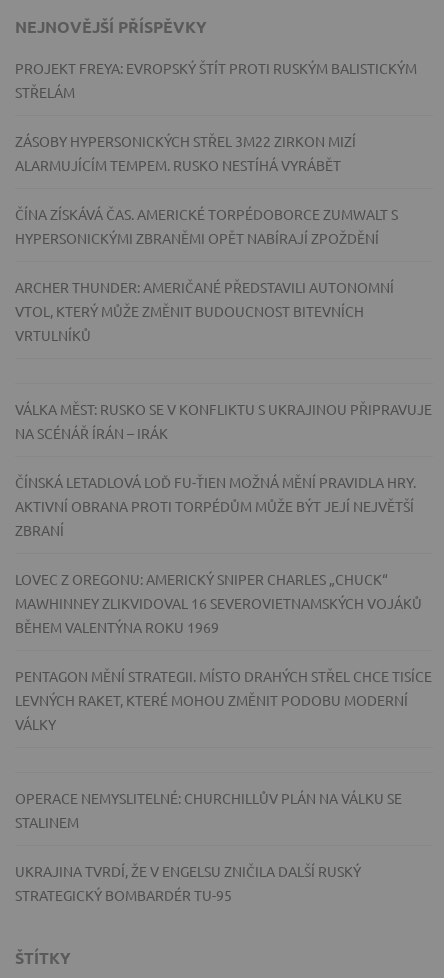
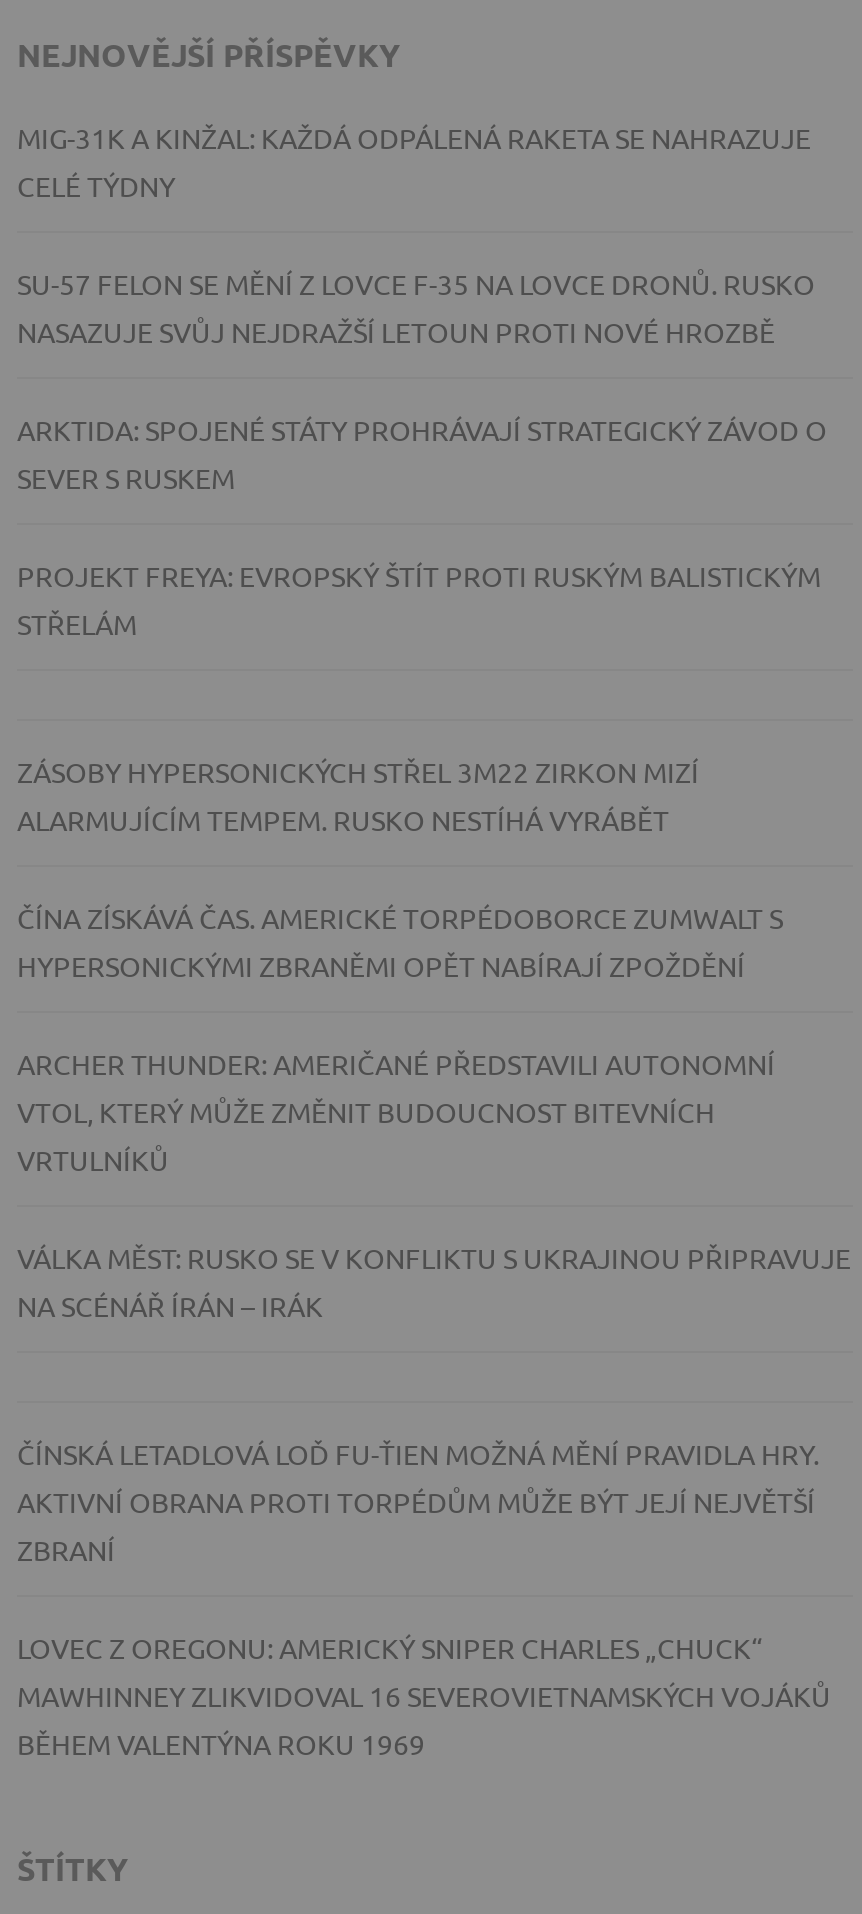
none -> [17,119,827,495] MIG-31K A KINŽAL: KAŽDÁ ODPÁLENÁ RAKETA SE NAHRAZUJE | CELÉ TÝDNY | SU-57 FELON SE MĚNÍ Z LOVCE F-35 NA LOVCE DRONŮ. RUSKO | NASAZUJE SVŮJ NEJDRAŽŠÍ LETOUN PROTI NOVÉ HROZBĚ | ARKTIDA: SPOJENÉ STÁTY PROHRÁVAJÍ STRATEGICKÝ ZÁVOD O | SEVER S RUSKEM
moved [15,59,417,101] -> [17,557,821,641]: PROJEKT FREYA: EVROPSKÝ ŠTÍT PROTI RUSKÝM BALISTICKÝM | STŘELÁM
moved [15,132,398,344] -> [17,753,783,1177]: ZÁSOBY HYPERSONICKÝCH STŘEL 3M22 ZIRKON MIZÍ | ALARMUJÍCÍM TEMPEM. RUSKO NESTÍHÁ VYRÁBĚT | ČÍNA ZÍSKÁVÁ ČAS. AMERICKÉ TORPÉDOBORCE ZUMWALT S | HYPERSONICKÝMI ZBRANĚMI OPĚT NABÍRAJÍ ZPOŽDĚNÍ | ARCHER THUNDER: AMERIČANÉ PŘEDSTAVILI AUTONOMNÍ | VTOL, KTERÝ MŮŽE ZMĚNIT BUDOUCNOST BITEVNÍCH | VRTULNÍKŮ
moved [15,400,432,442] -> [17,1239,851,1323]: VÁLKA MĚST: RUSKO SE V KONFLIKTU S UKRAJINOU PŘIPRAVUJE | NA SCÉNÁŘ ÍRÁN – IRÁK
moved [15,473,422,636] -> [17,1435,831,1761]: ČÍNSKÁ LETADLOVÁ LOĎ FU-ŤIEN MOŽNÁ MĚNÍ PRAVIDLA HRY. | AKTIVNÍ OBRANA PROTI TORPÉDŮM MŮŽE BÝT JEJÍ NEJVĚTŠÍ | ZBRANÍ | LOVEC Z OREGONU: AMERICKÝ SNIPER CHARLES „CHUCK“ | MAWHINNEY ZLIKVIDOVAL 16 SEVEROVIETNAMSKÝCH VOJÁKŮ | BĚHEM VALENTÝNA ROKU 1969
[15,667,432,733] PENTAGON MĚNÍ STRATEGII. MÍSTO DRAHÝCH STŘEL CHCE TISÍCE | LEVNÝCH RAKET, KTERÉ MOHOU ZMĚNIT PODOBU MODERNÍ | VÁLKY -> none
[15,789,402,904] OPERACE NEMYSLITELNÉ: CHURCHILLŮV PLÁN NA VÁLKU SE | STALINEM | UKRAJINA TVRDÍ, ŽE V ENGELSU ZNIČILA DALŠÍ RUSKÝ | STRATEGICKÝ BOMBARDÉR TU-95 -> none

